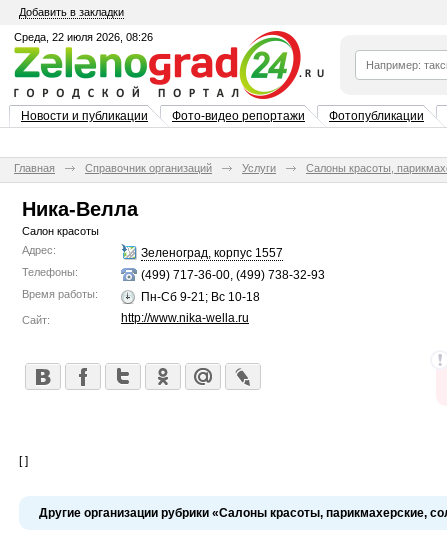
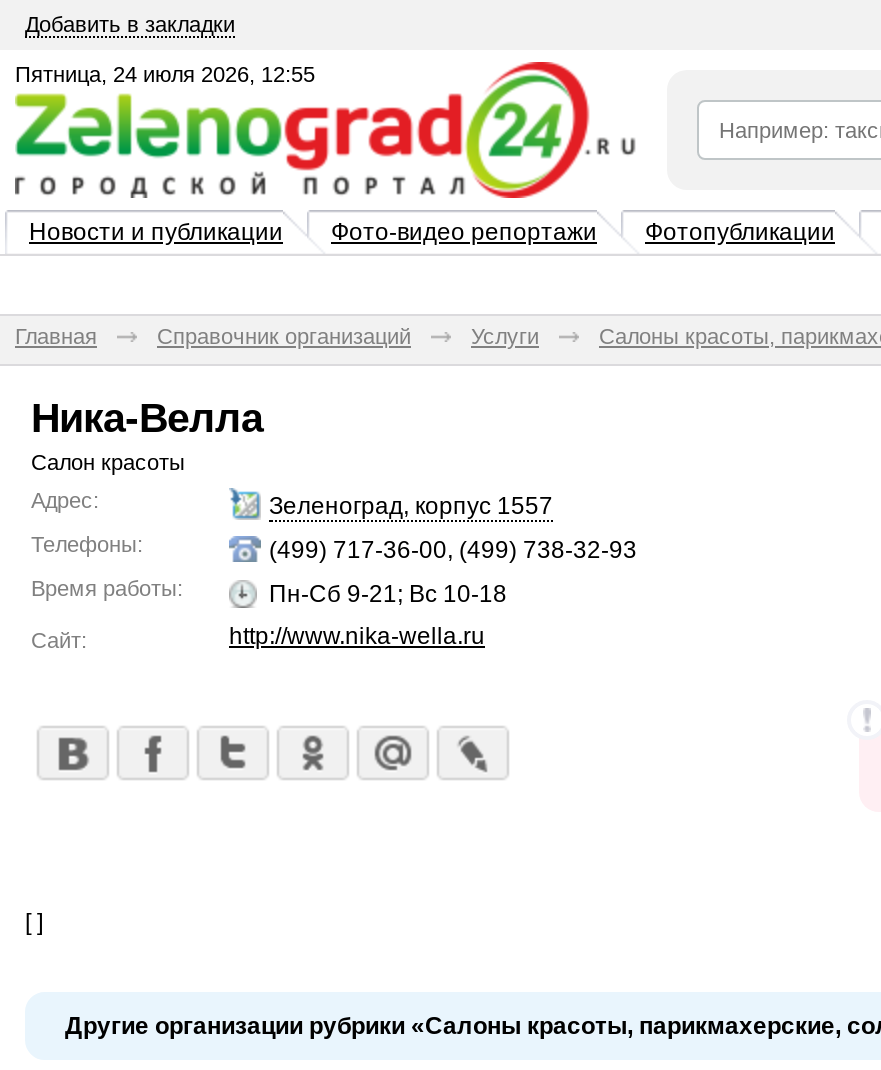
[14,31,153,43] Среда, 22 июля 2026, 08:26 -> [15,62,315,86] Пятница, 24 июля 2026, 12:55

